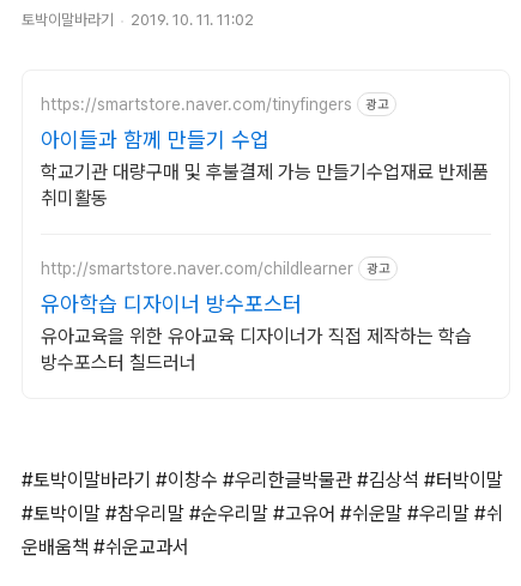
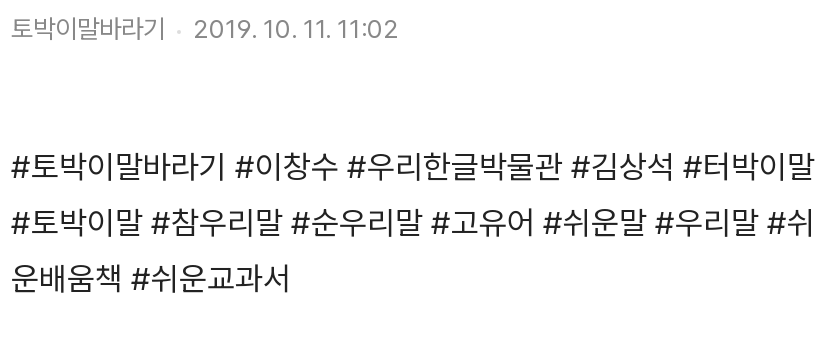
[41,94,489,374] https://smartstore.naver.com/tinyfingers | 광고 | 아이들과 함께 만들기 수업 | 학교기관 대량구매 및 후불결제 가능 만들기수업재료 반제품 | 취미활동 | http://smartstore.naver.com/childlearner | 광고 | 유아학습 디자이너 방수포스터 | 유아교육을 위한 유아교육 디자이너가 직접 제작하는 학습 | 방수포스터 칠드러너 -> none

